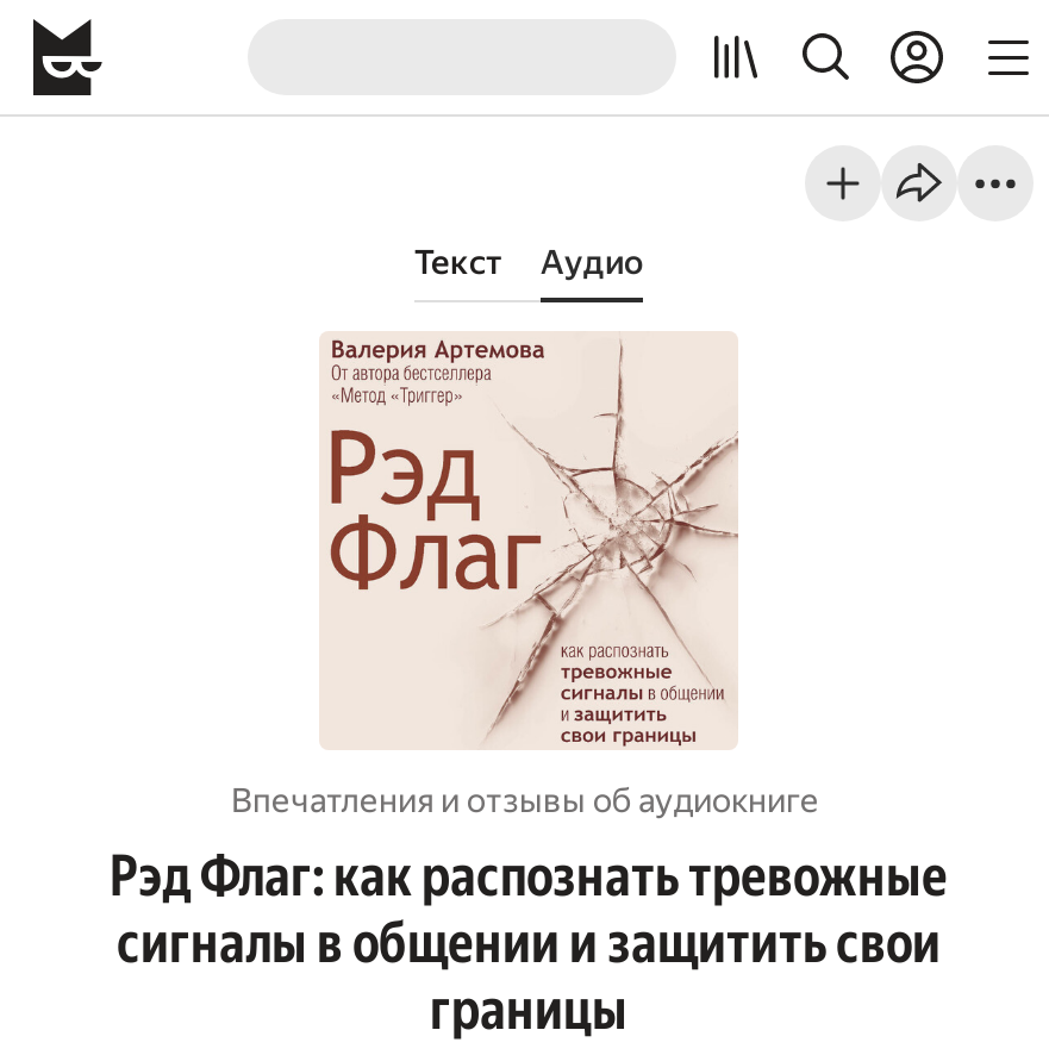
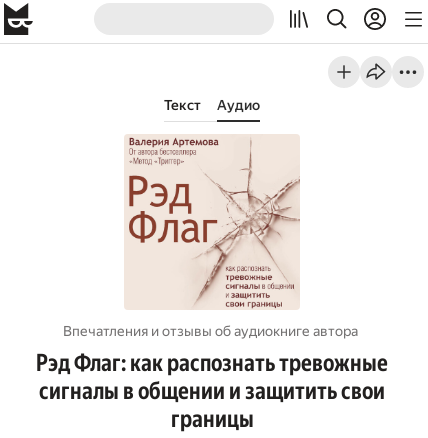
[231,781,819,819] Впечатления и отзывы об aудиокниге -> [63,323,358,339] Впечатления и отзывы об aудиокниге автора

